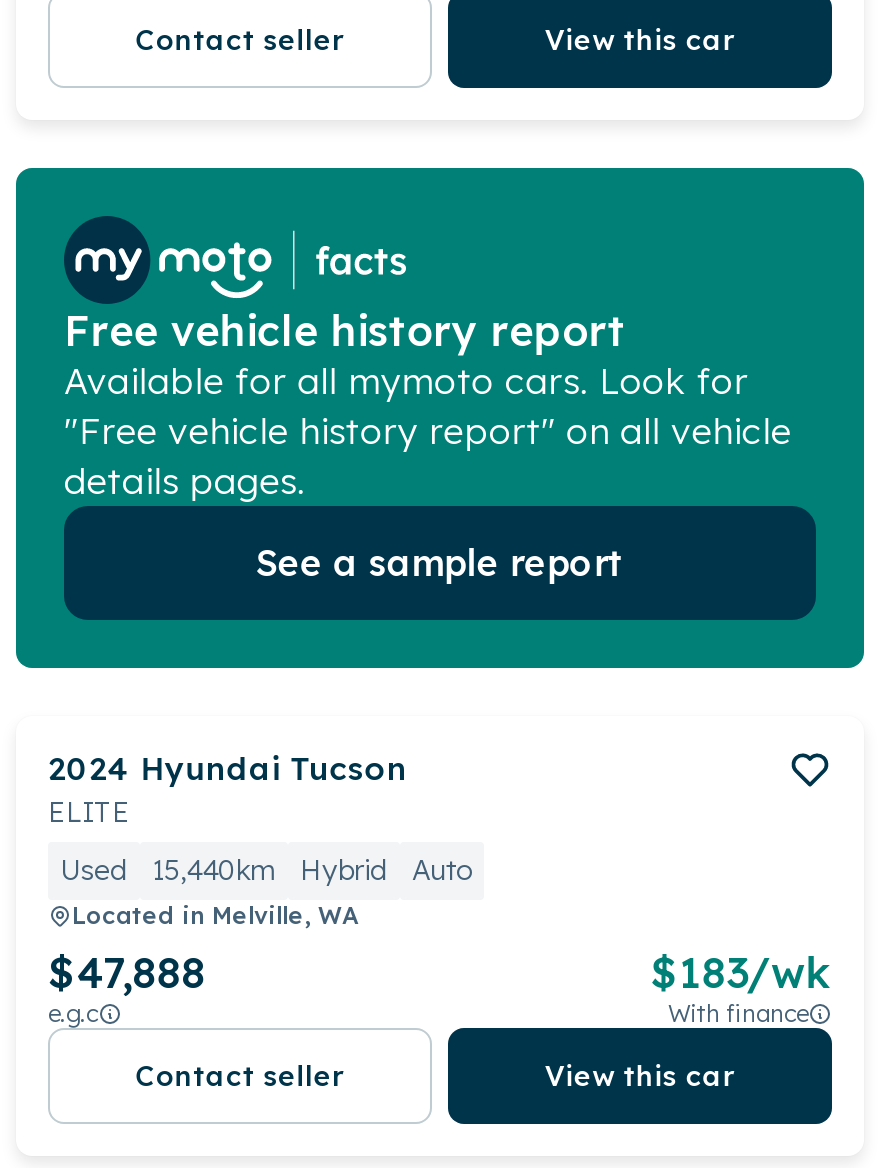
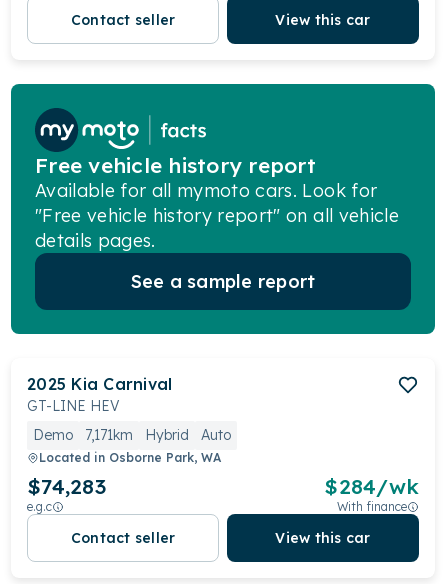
[48,748,408,830] 2024 Hyundai Tucson | ELITE -> [27,374,172,415] 2025 Kia Carnival | GT-LINE HEV
[60,852,276,888] Used | 15,440km -> [33,426,133,444] Demo | 7,171km
[48,900,358,998] Located in Melville, WA | $47,888 -> [27,450,221,499] Located in Osborne Park, WA | $74,283
[650,946,832,998] $183/wk -> [324,473,419,499] $284/wk

